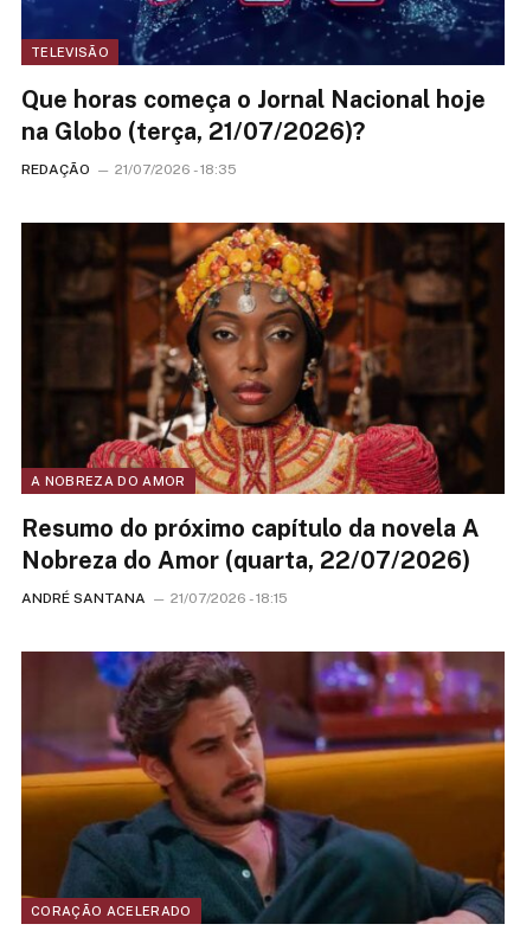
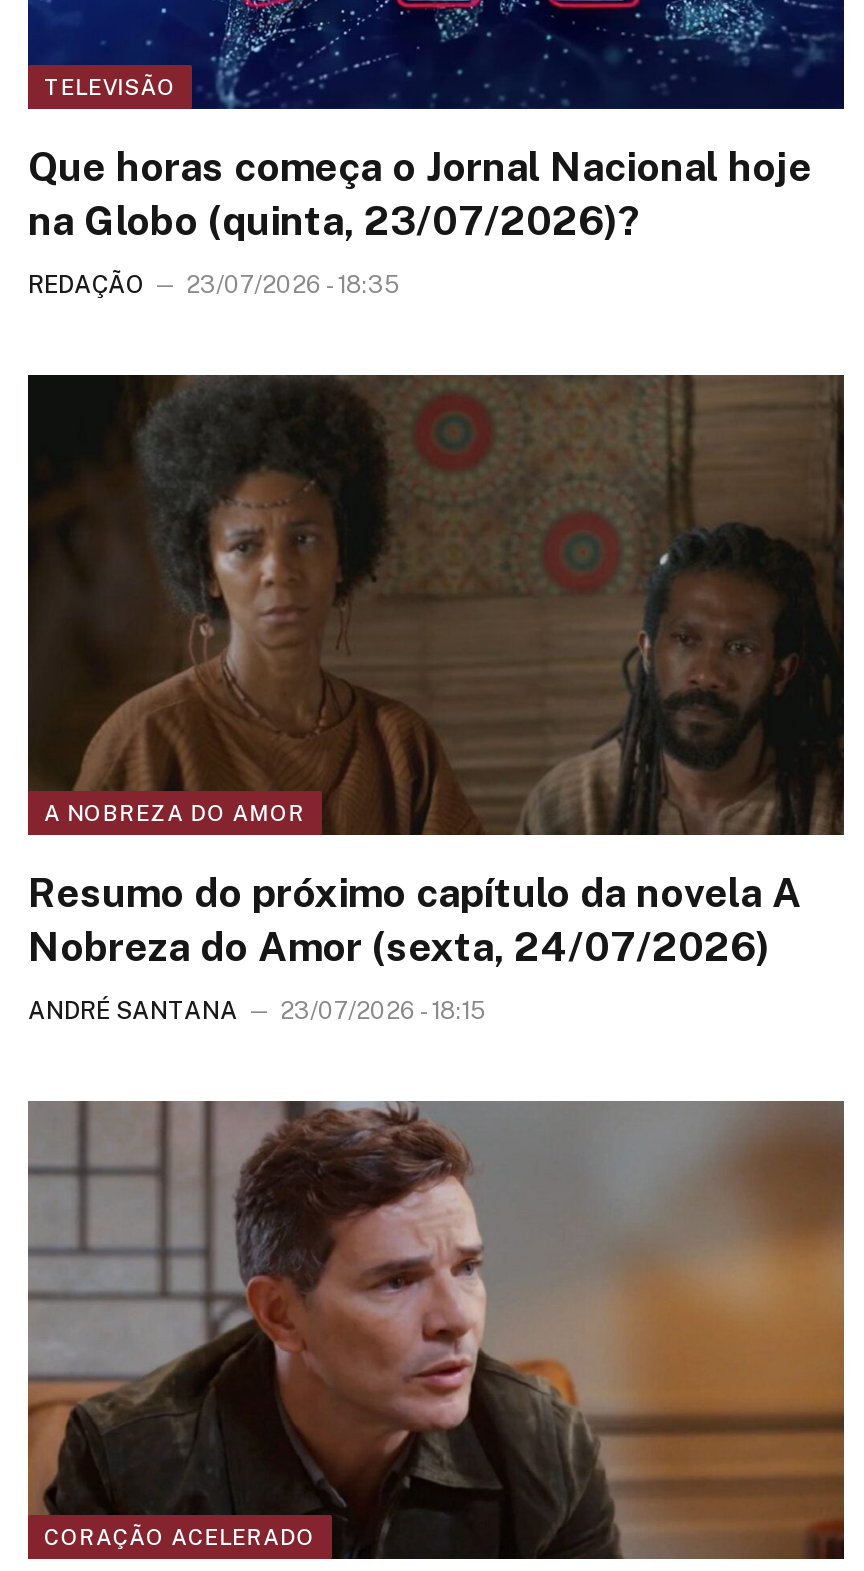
[21,117,365,145] na Globo (terça, 21/07/2026)? -> [28,197,638,245] na Globo (quinta, 23/07/2026)?
[21,161,237,177] REDAÇÃO 21/07/2026 - 18:35 -> [28,271,400,299] REDAÇÃO 23/07/2026 - 18:35
[24,222,502,495] [image] -> [32,374,842,838] [image]
[21,546,470,575] Nobreza do Amor (quarta, 22/07/2026) -> [28,922,770,970] Nobreza do Amor (sexta, 24/07/2026)
[21,590,288,607] ANDRÉ SANTANA 21/07/2026 - 18:15 -> [28,996,486,1024] ANDRÉ SANTANA 23/07/2026 - 18:15
[20,650,505,925] [image] -> [26,1100,844,1562] [image]

